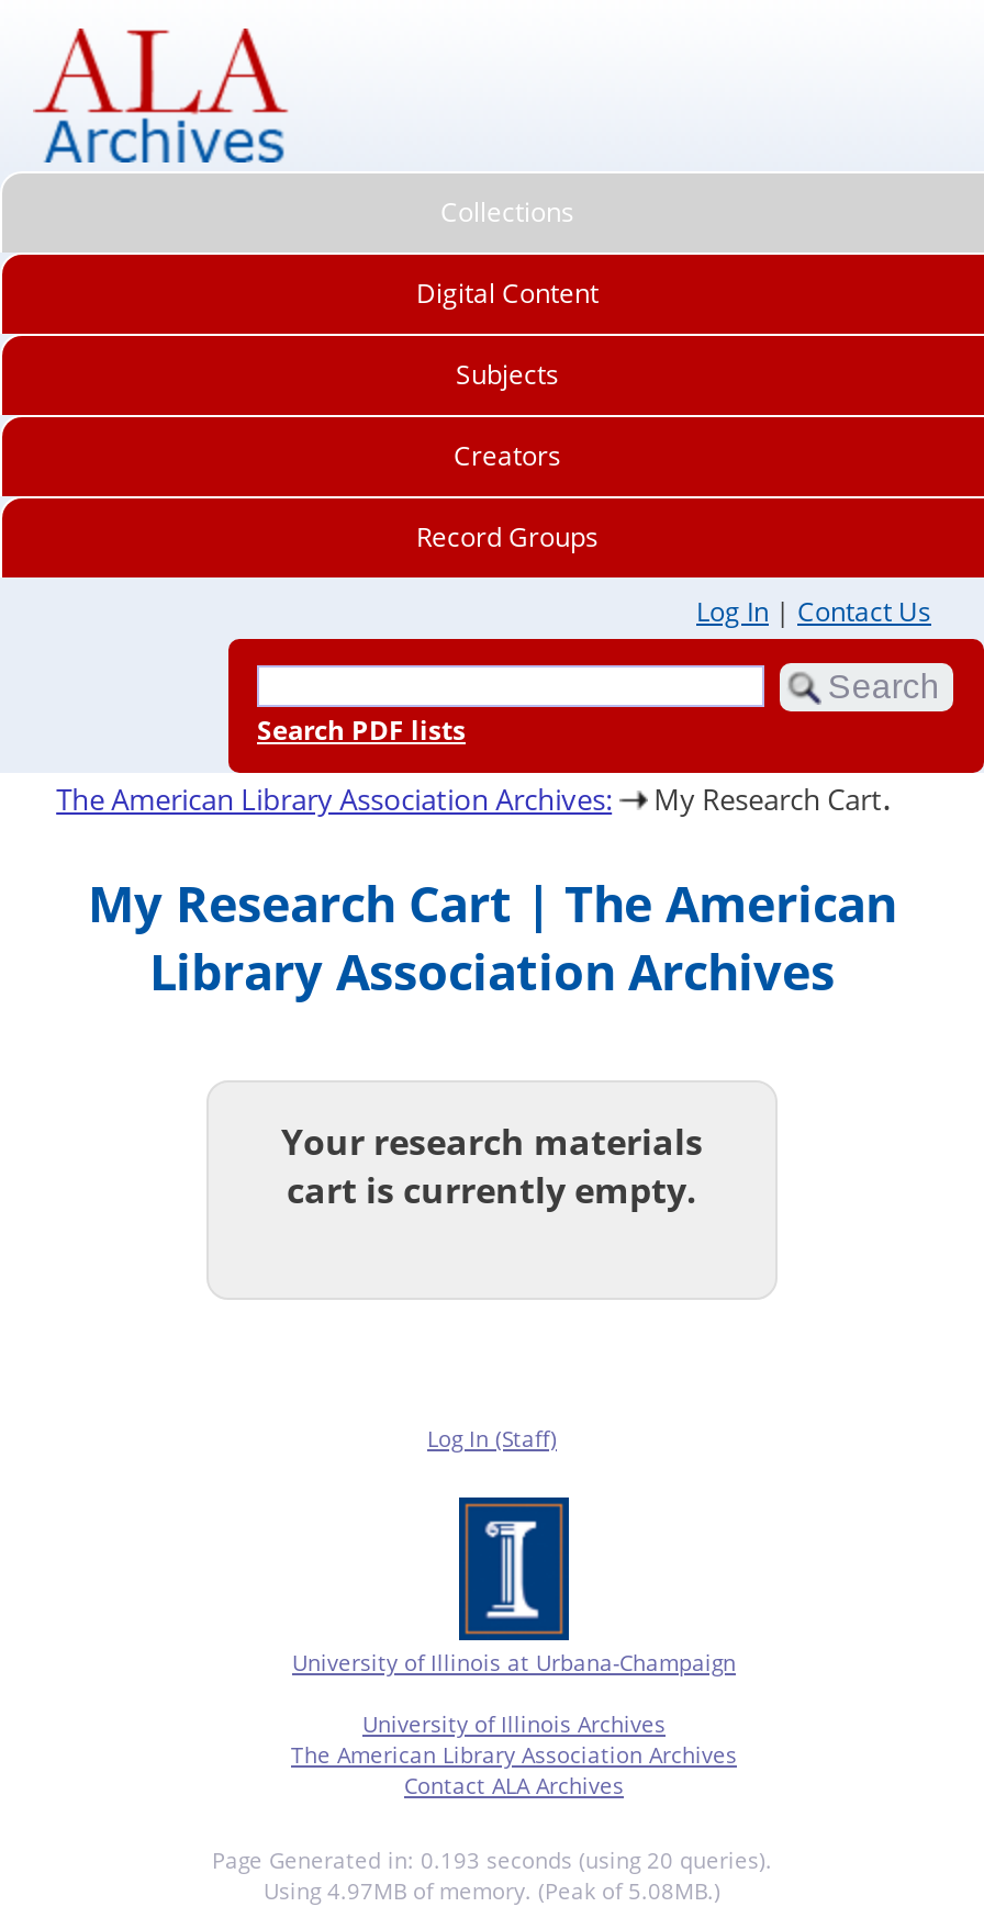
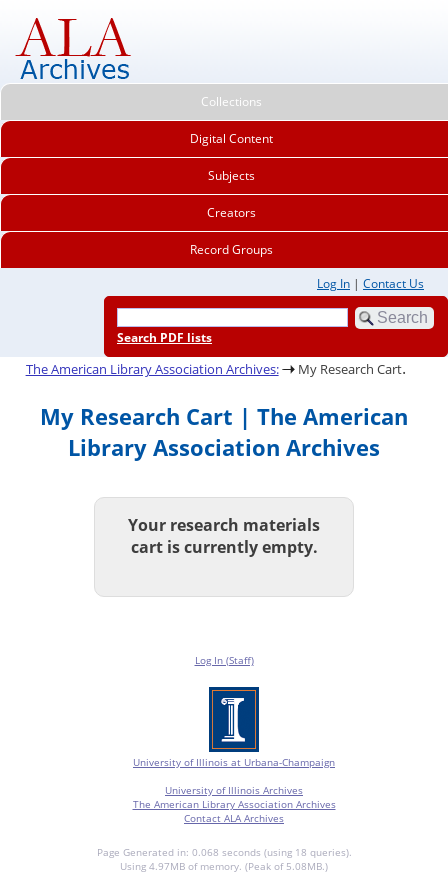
[212,1844,772,1874] Page Generated in: 0.193 seconds (using 20 queries). -> [96,845,351,859] Page Generated in: 0.068 seconds (using 18 queries).

